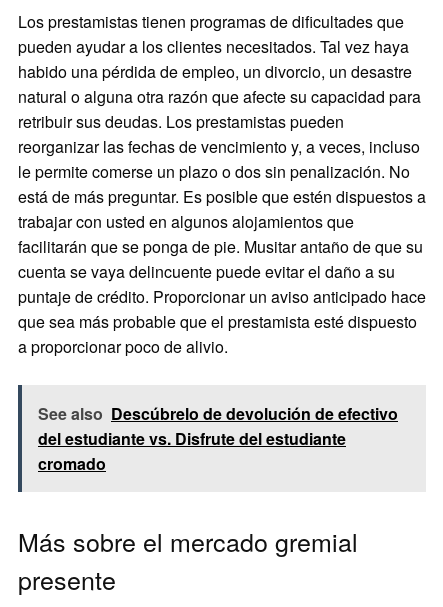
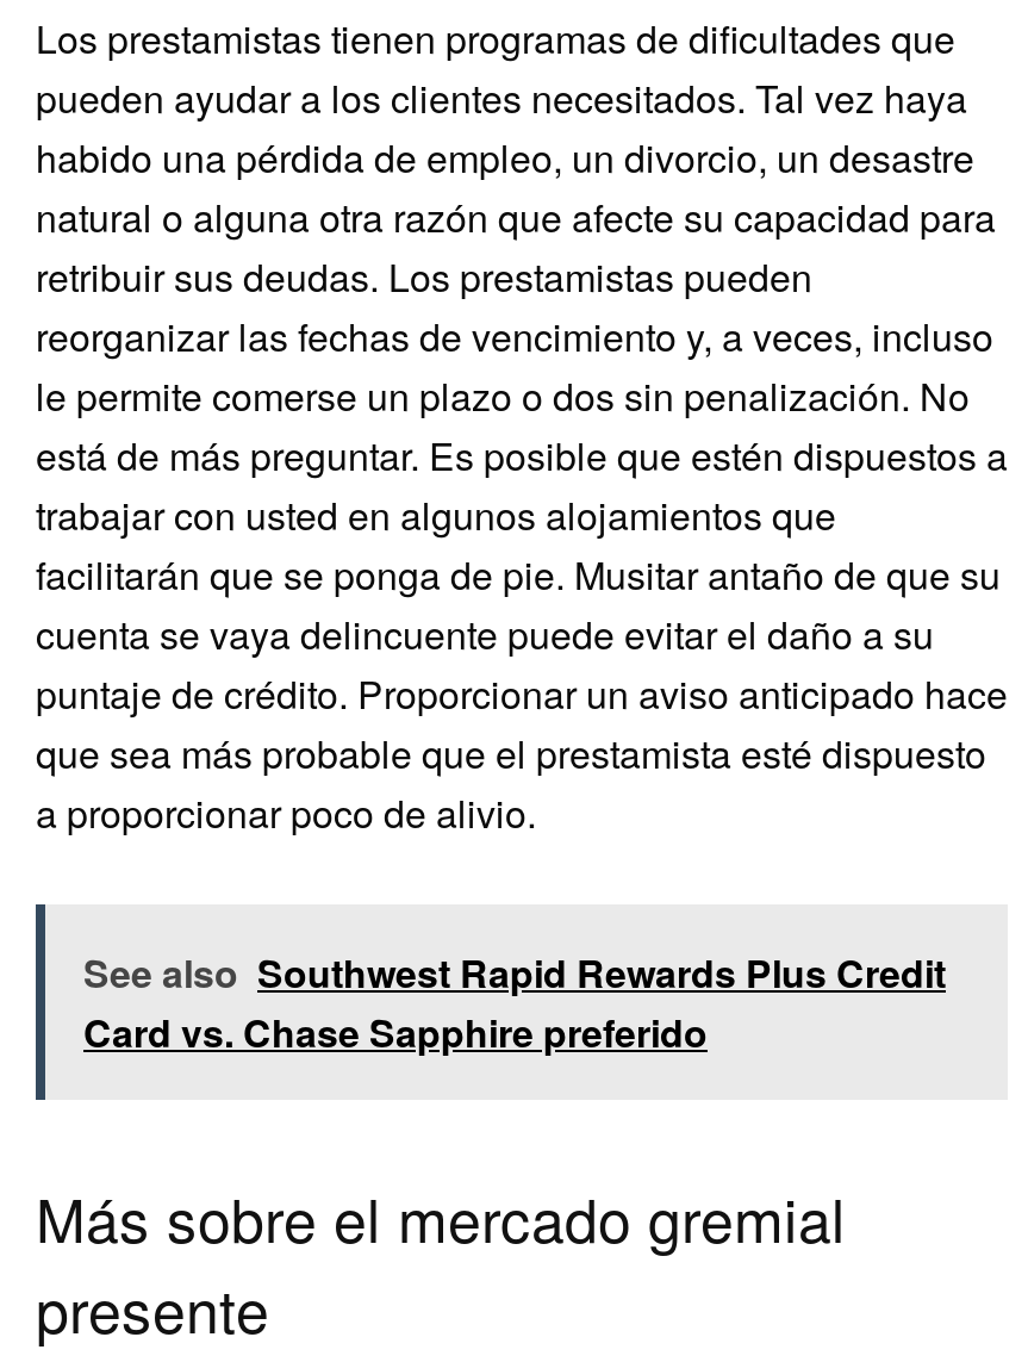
[38,402,398,475] See also Descúbrelo de devolución de efectivo | del estudiante vs. Disfrute del estudiante | cromado -> [83,945,946,1060] See also Southwest Rapid Rewards Plus Credit | Card vs. Chase Sapphire preferido

